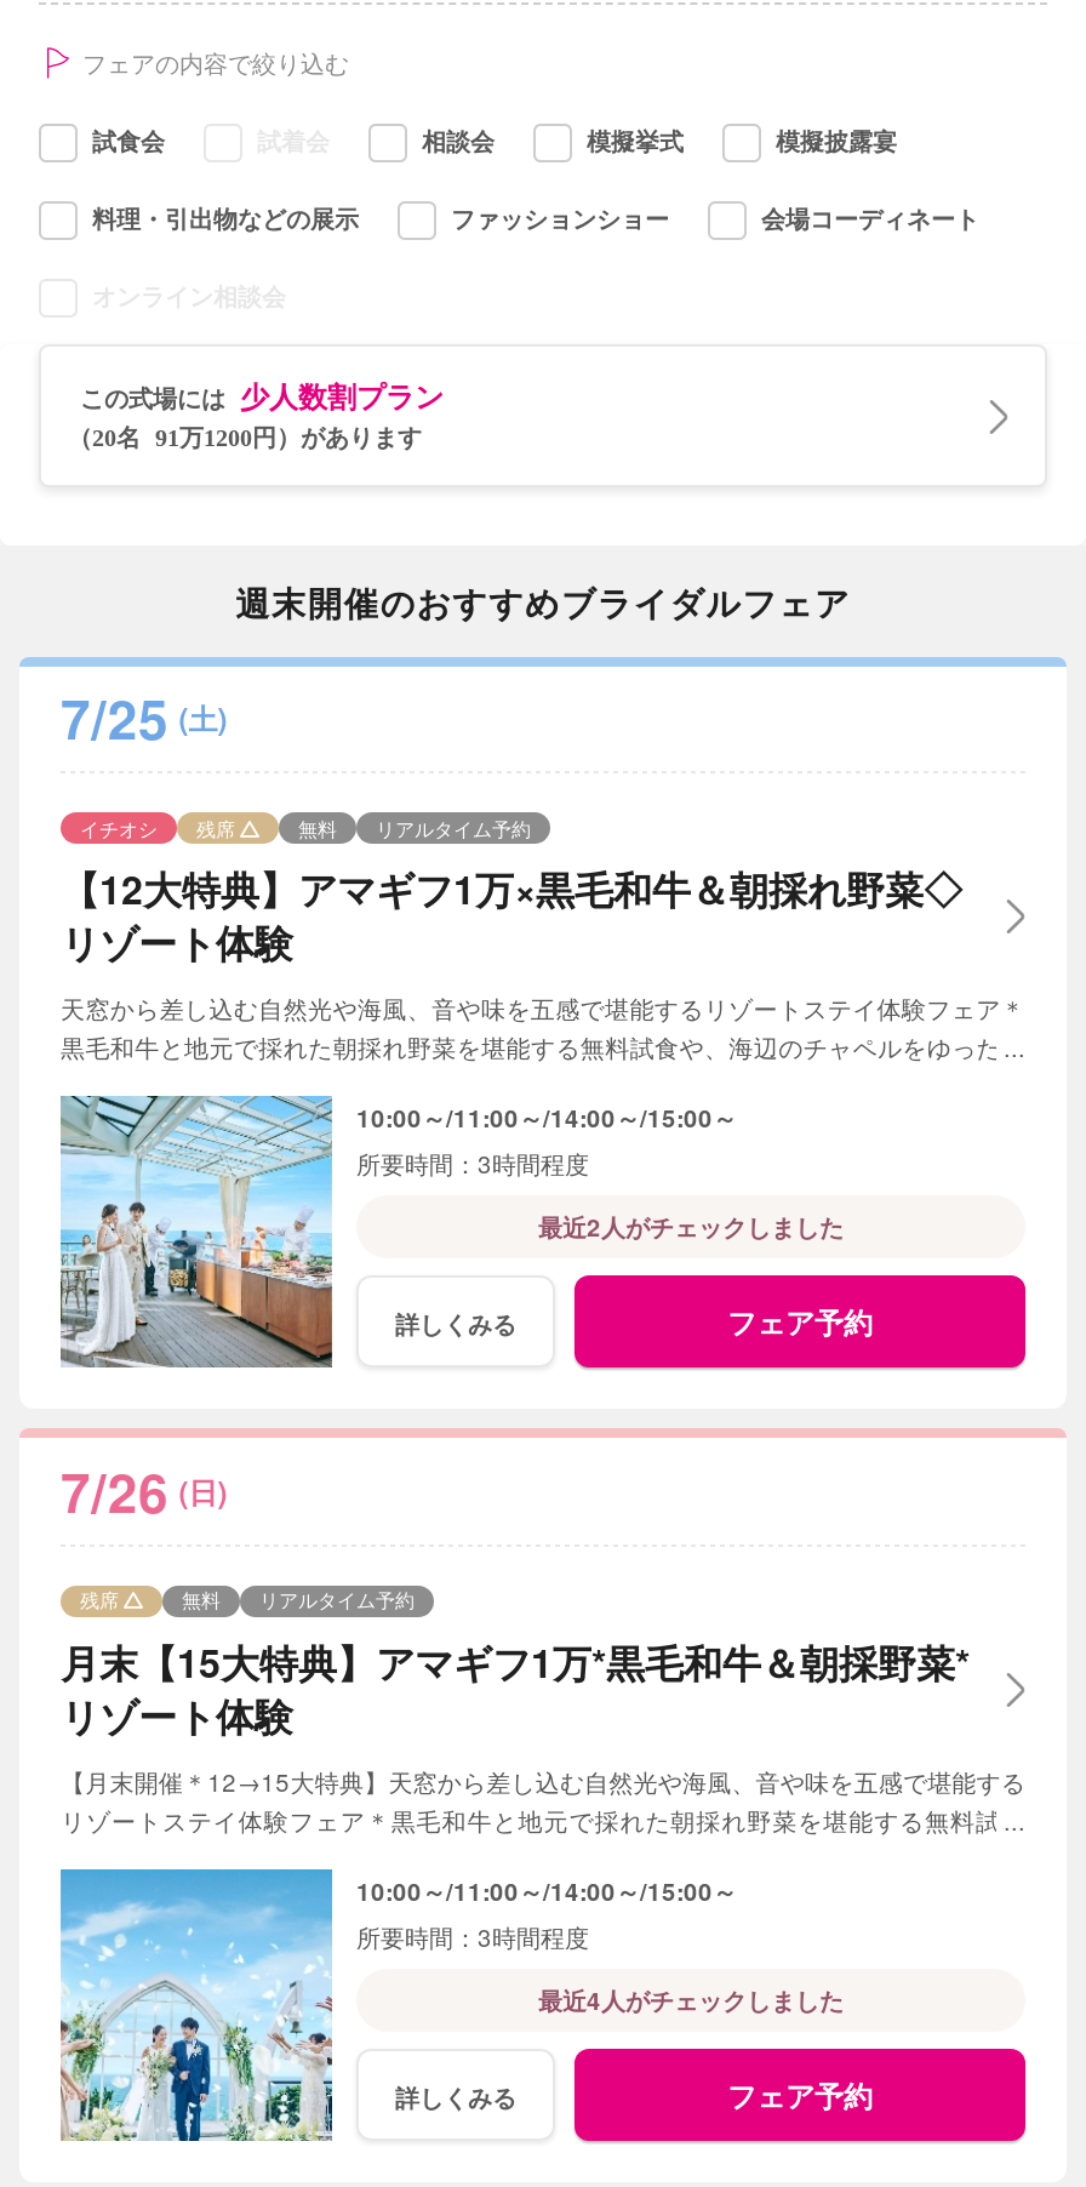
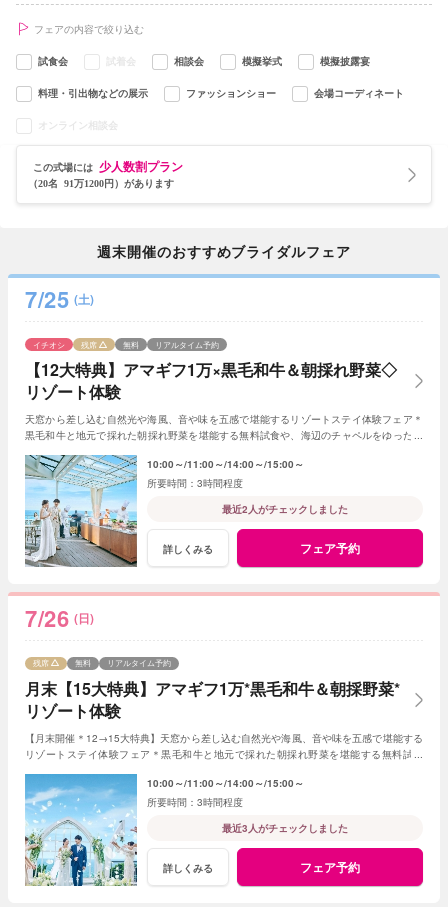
[538,1983,844,2017] 最近4人がチェックしました -> [222,821,348,835] 最近3人がチェックしました

